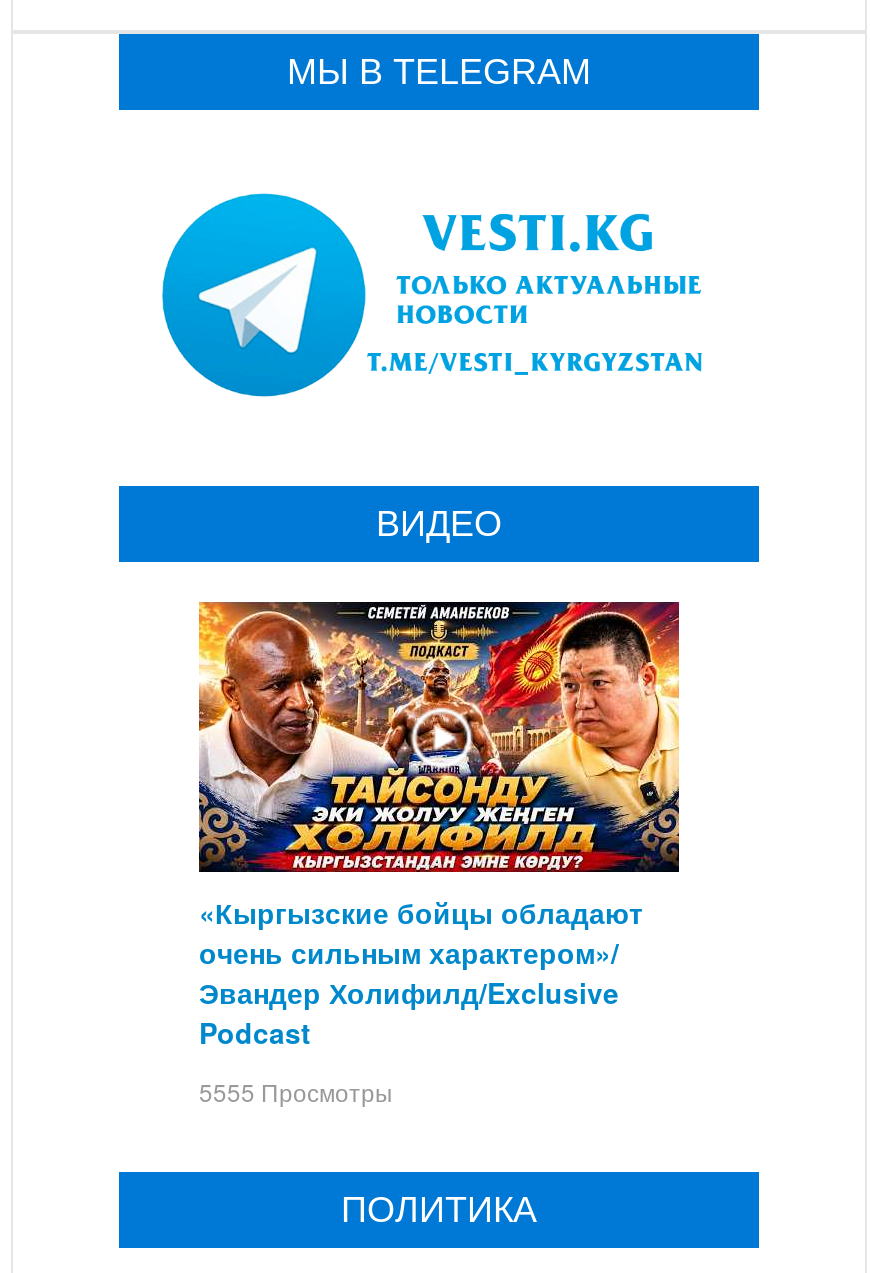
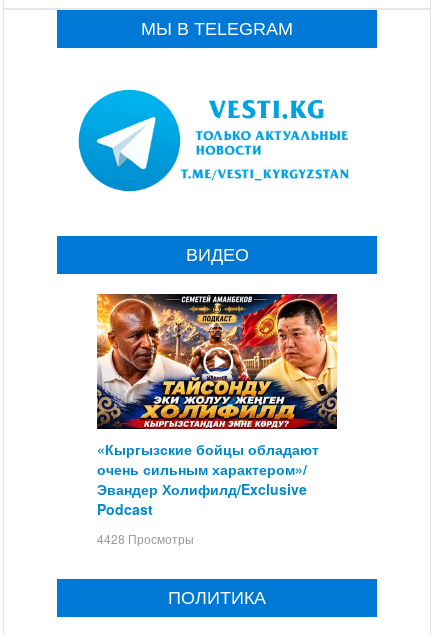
[199,1074,393,1108] 5555 Просмотры -> [97,530,194,547] 4428 Просмотры

